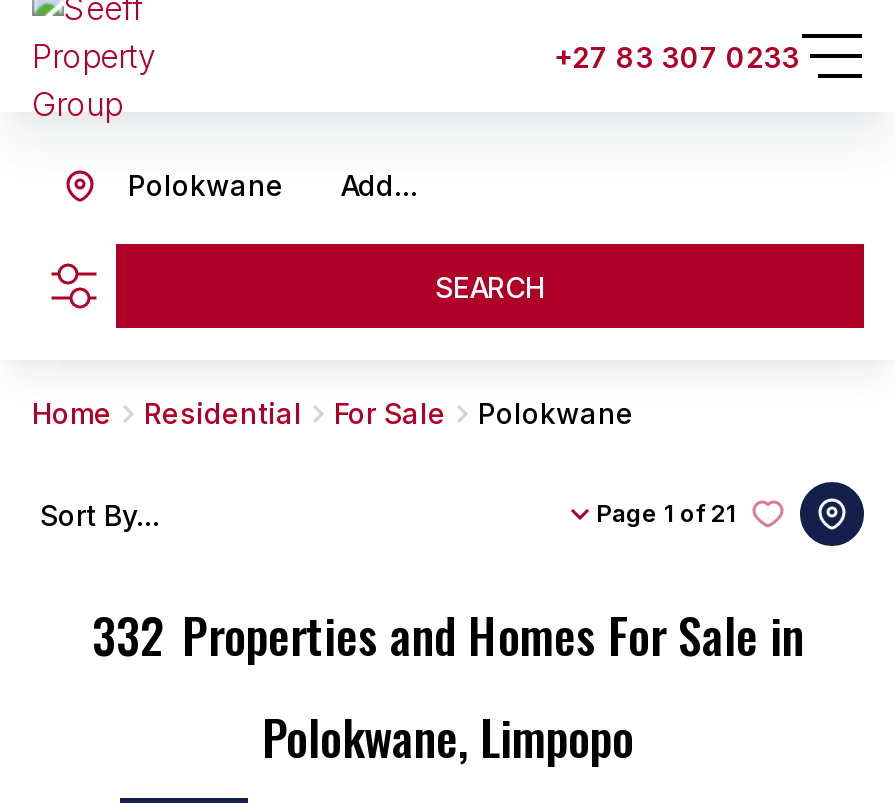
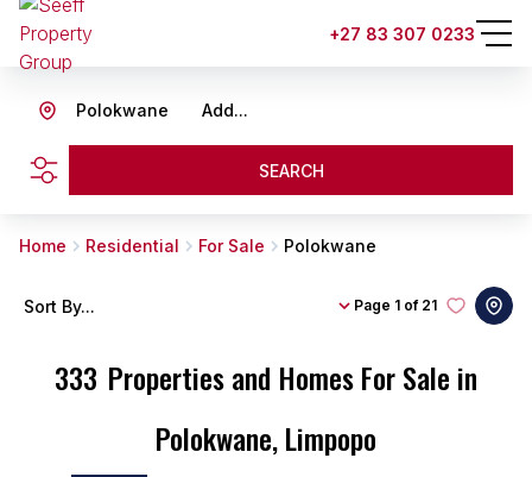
[92,598,804,670] 332 Properties and Homes For Sale in -> [55,356,477,398] 333 Properties and Homes For Sale in

